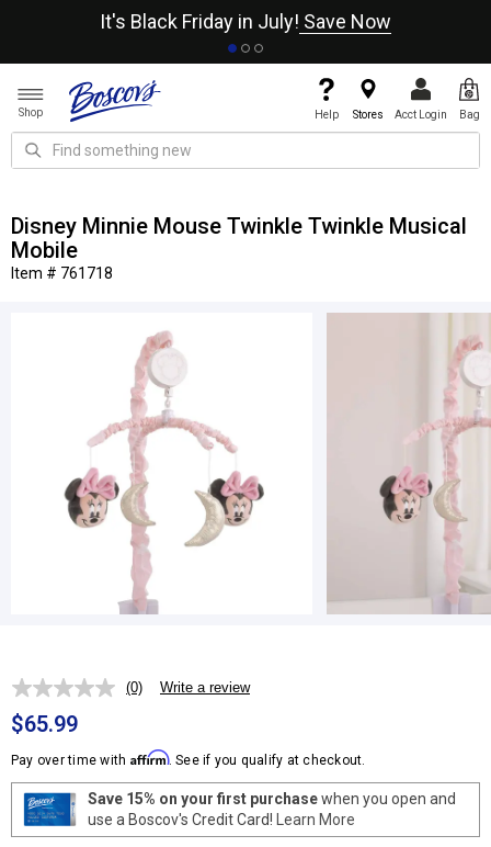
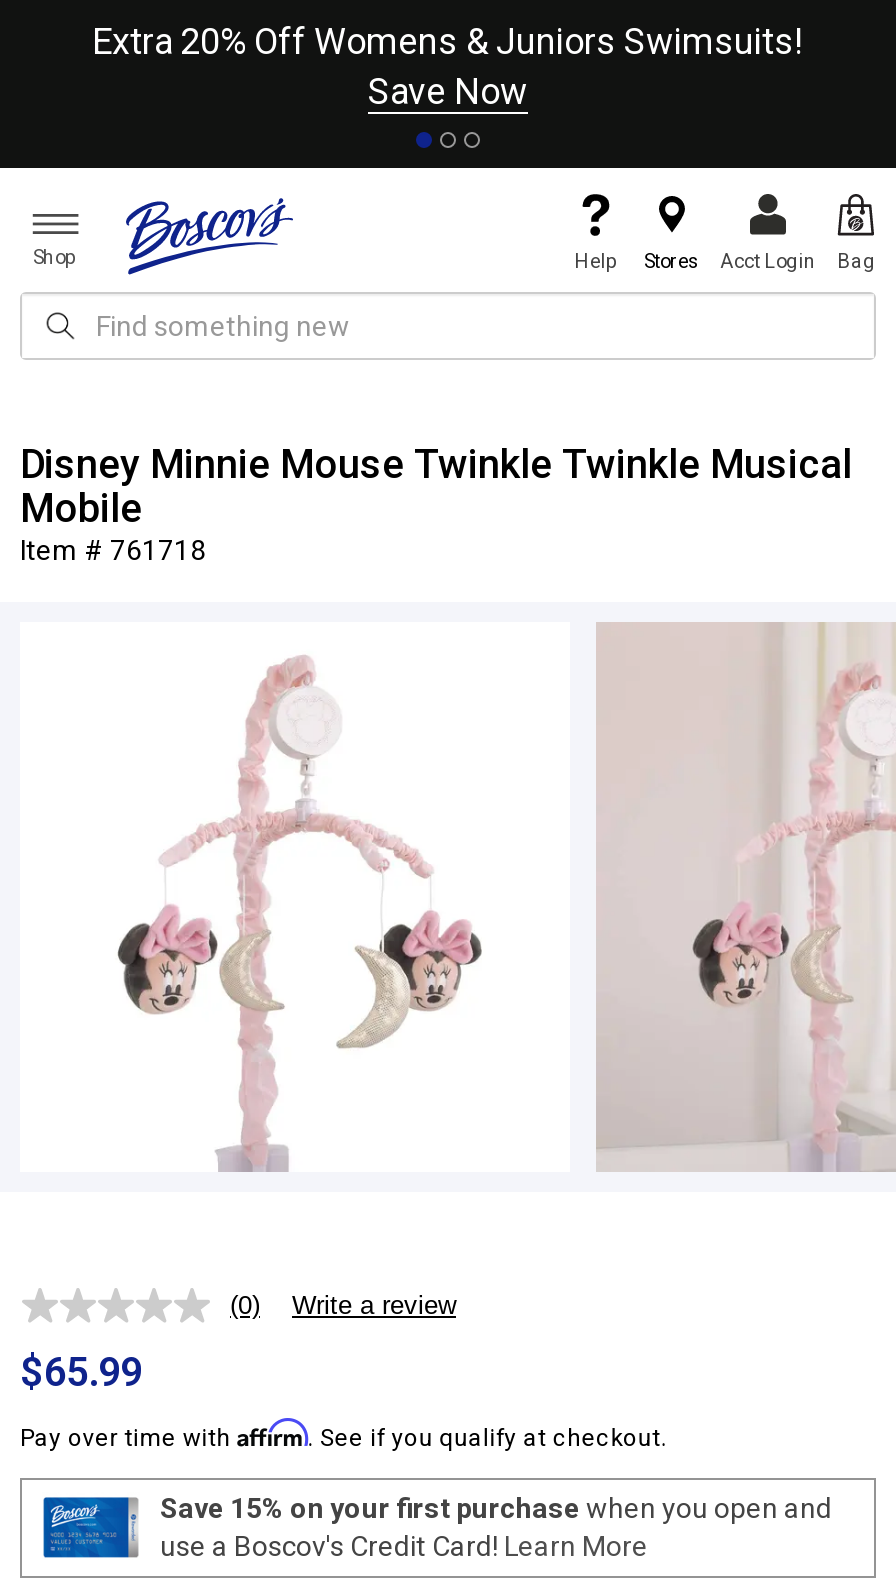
[100,10,391,33] It's Black Friday in July! Save Now -> [92,20,804,112] Extra 20% Off Womens & Juniors Swimsuits! | Save Now

